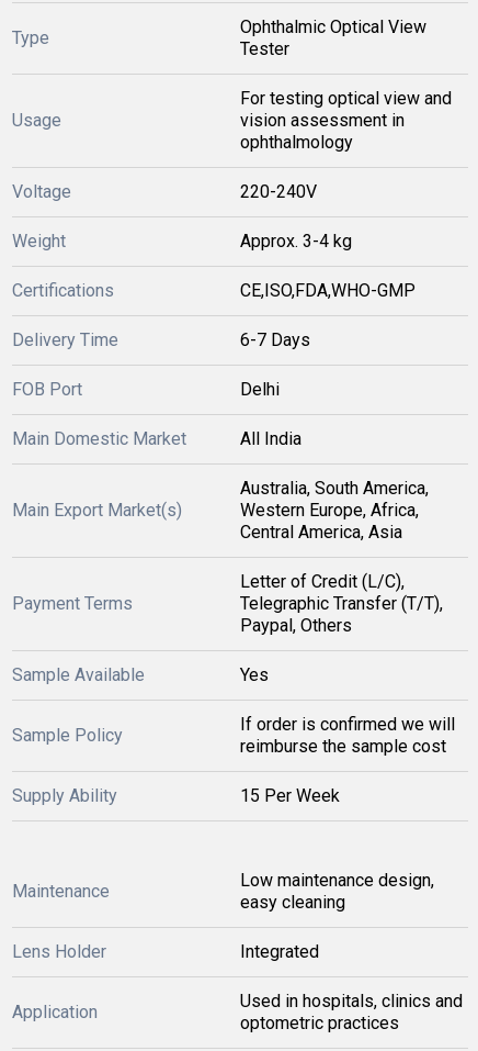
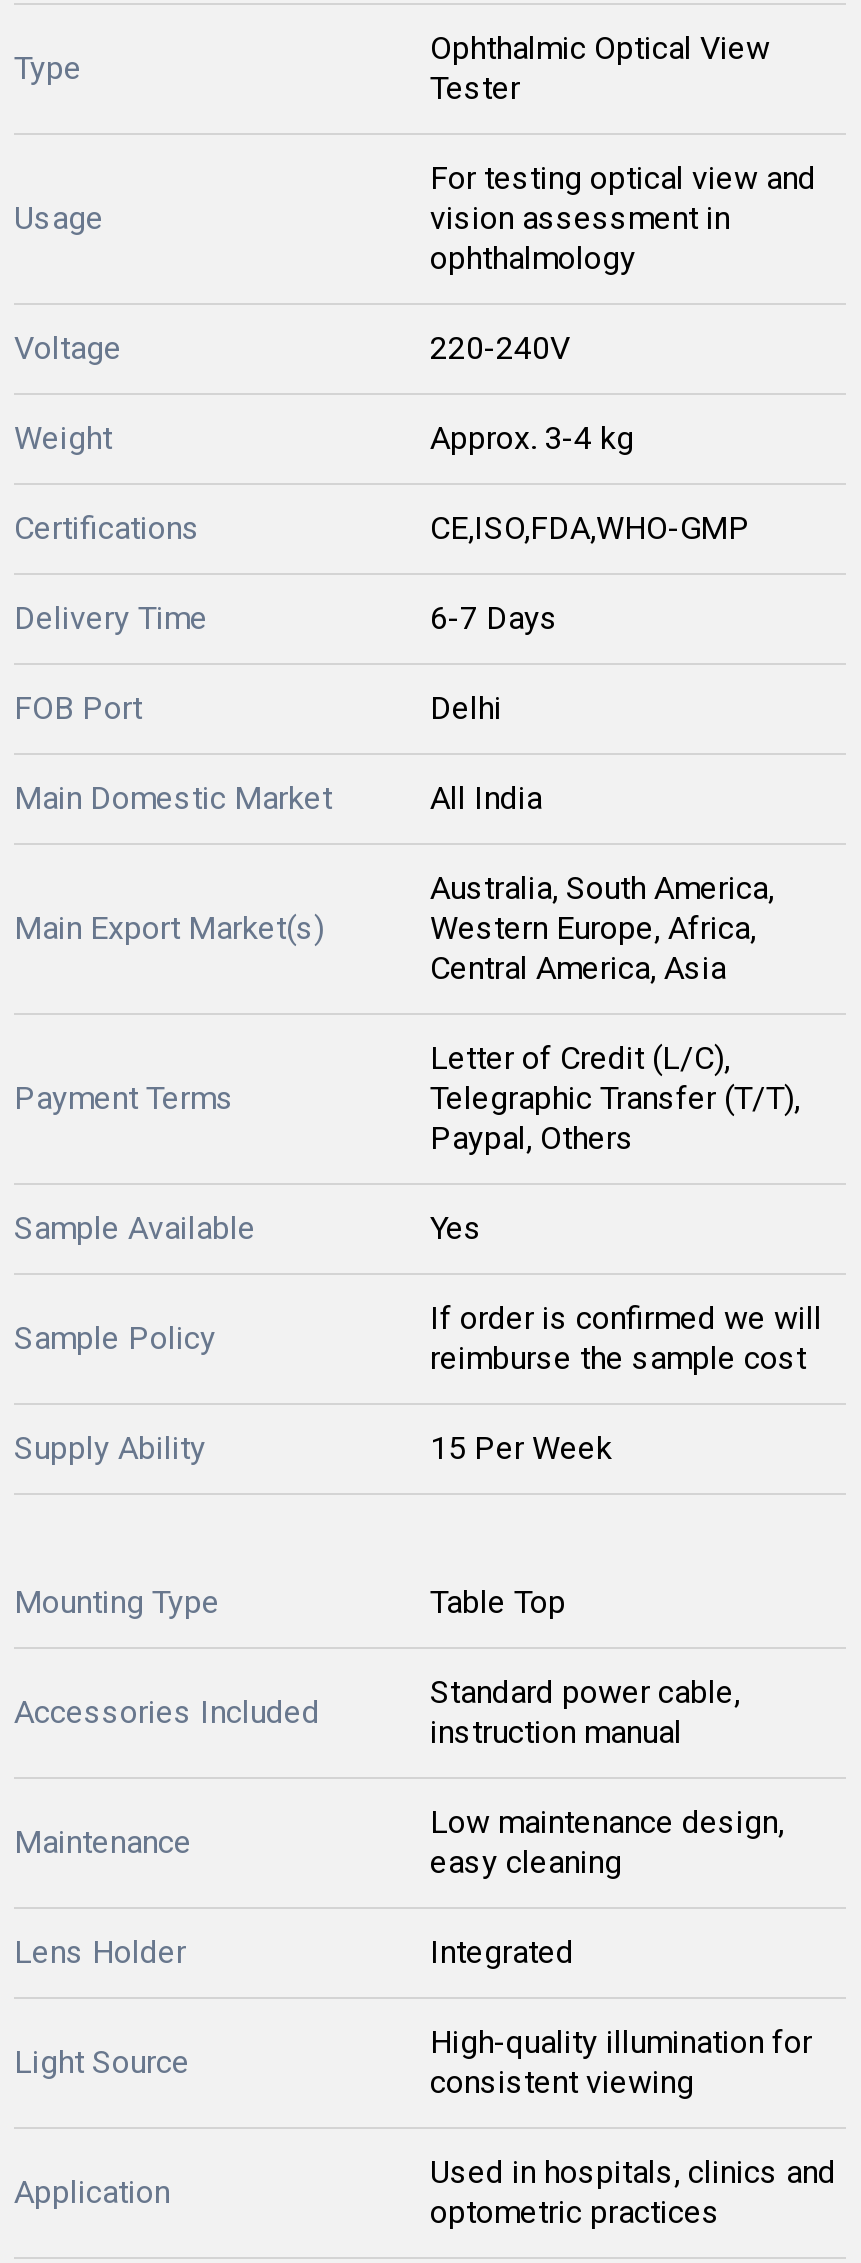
none -> [14,1583,566,1731] Mounting Type | Table Top | Accessories Included
none -> [430,1673,740,1751] Standard power cable, | instruction manual
none -> [14,2043,190,2081] Light Source
none -> [430,2023,812,2101] High-quality illumination for | consistent viewing

